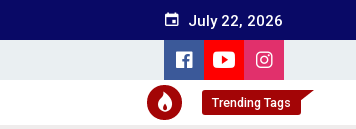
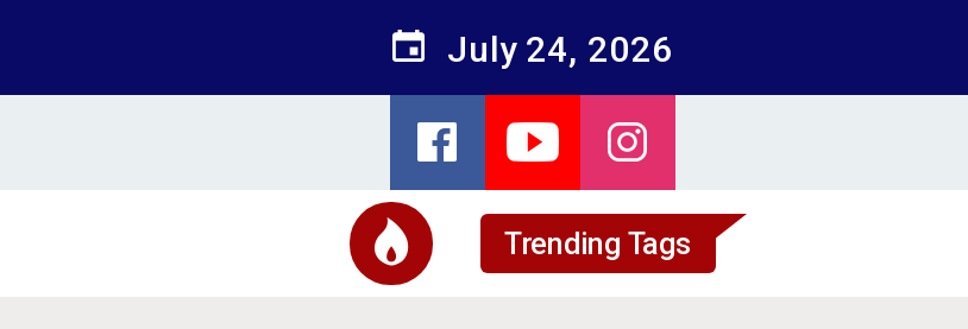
[184,12,283,30] July 22, 2026 -> [438,29,673,71] July 24, 2026

